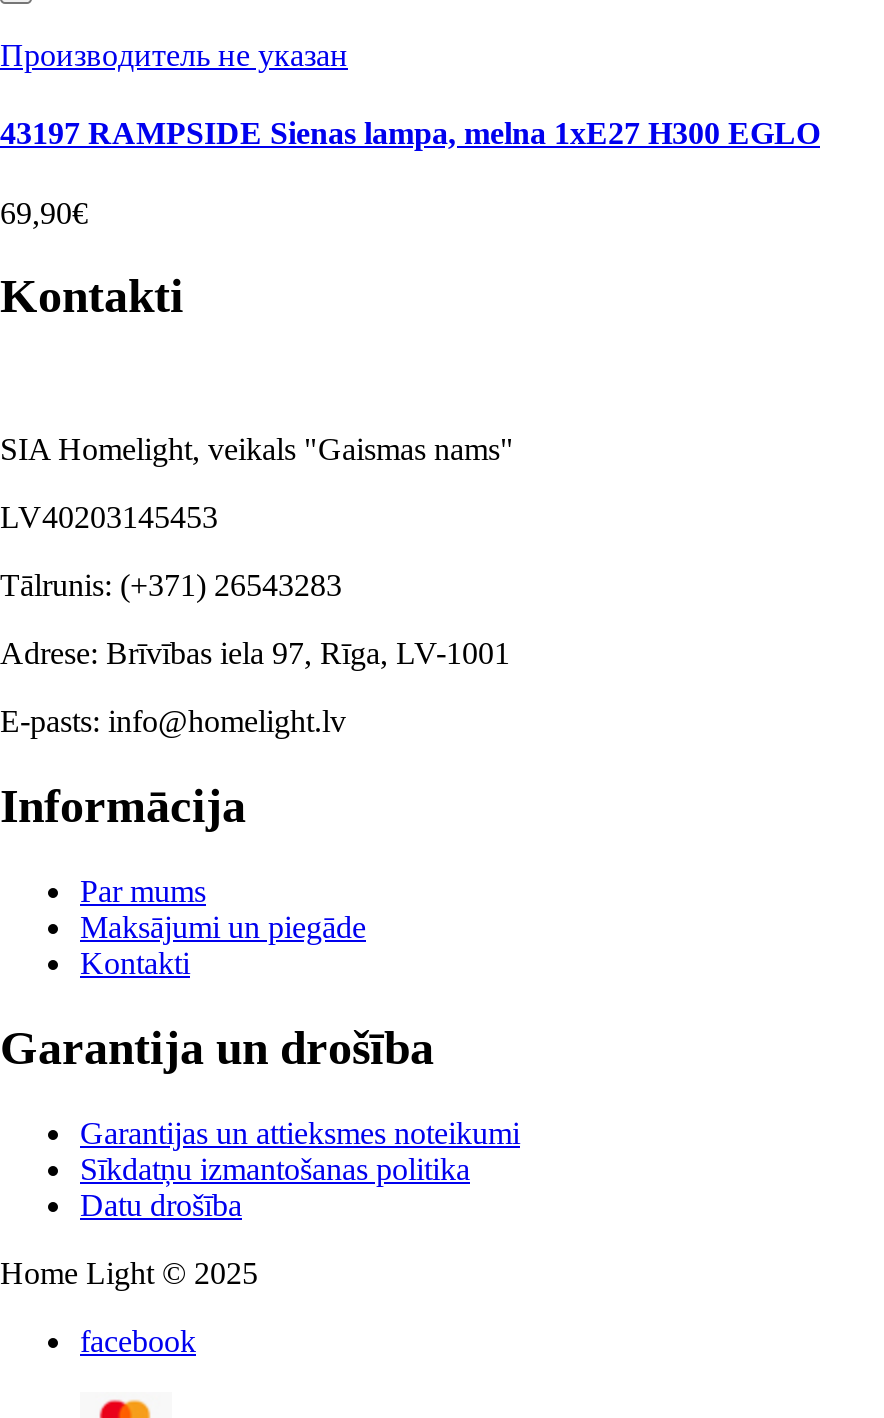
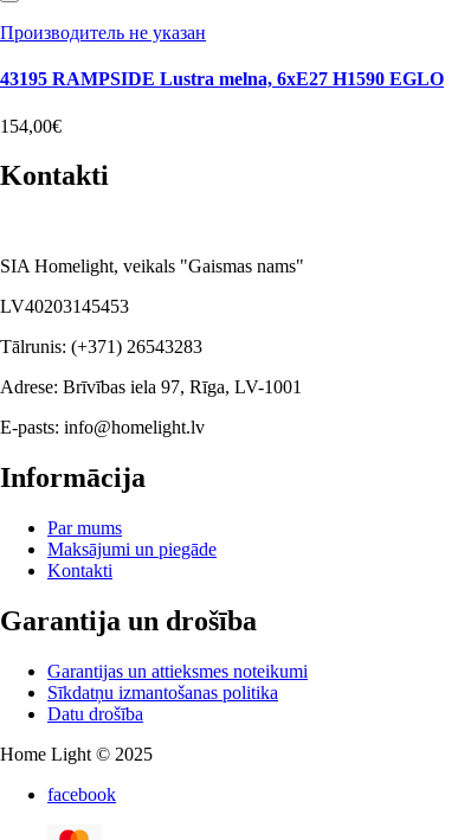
[0,117,820,151] 43197 RAMPSIDE Sienas lampa, melna 1xE27 H300 EGLO -> [0,69,444,89] 43195 RAMPSIDE Lustra melna, 6xE27 H1590 EGLO
[0,195,88,229] 69,90€ -> [0,116,62,136] 154,00€

